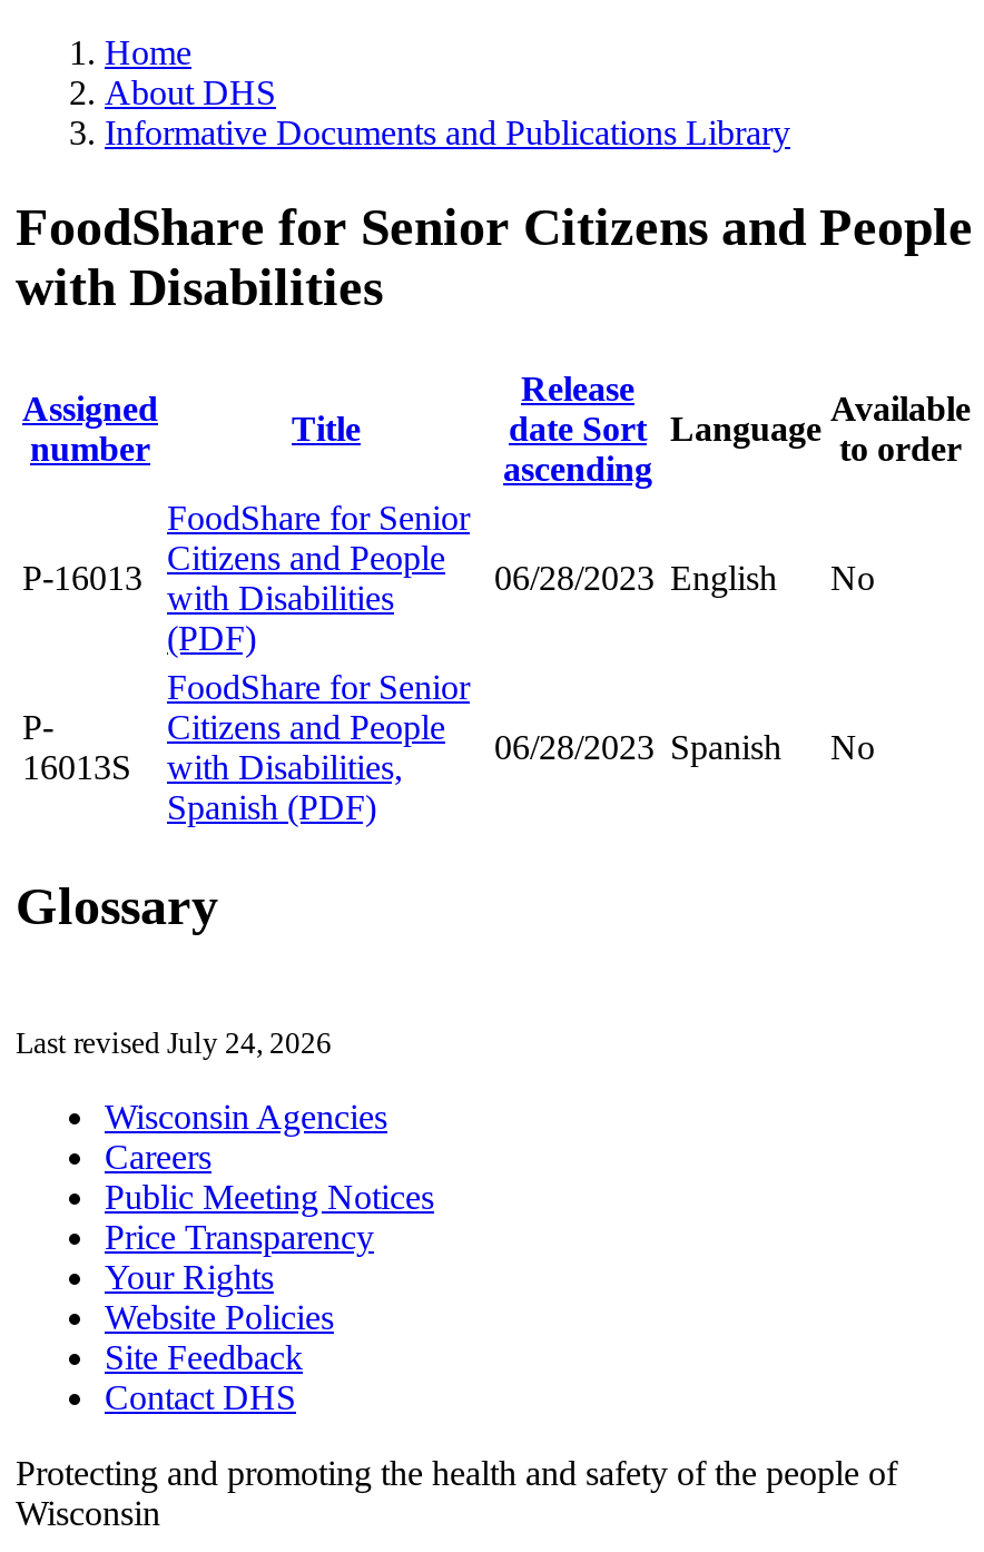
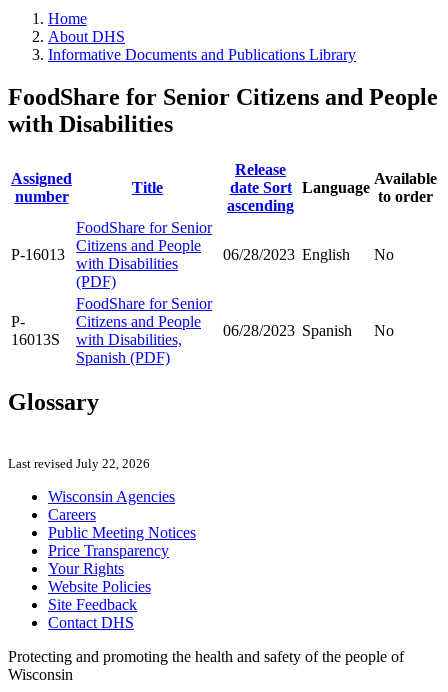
[16,1027,332,1061] Last revised July 24, 2026 -> [8,456,150,471] Last revised July 22, 2026

